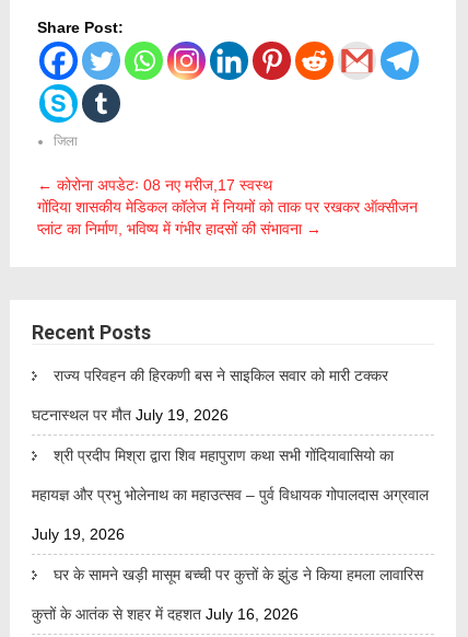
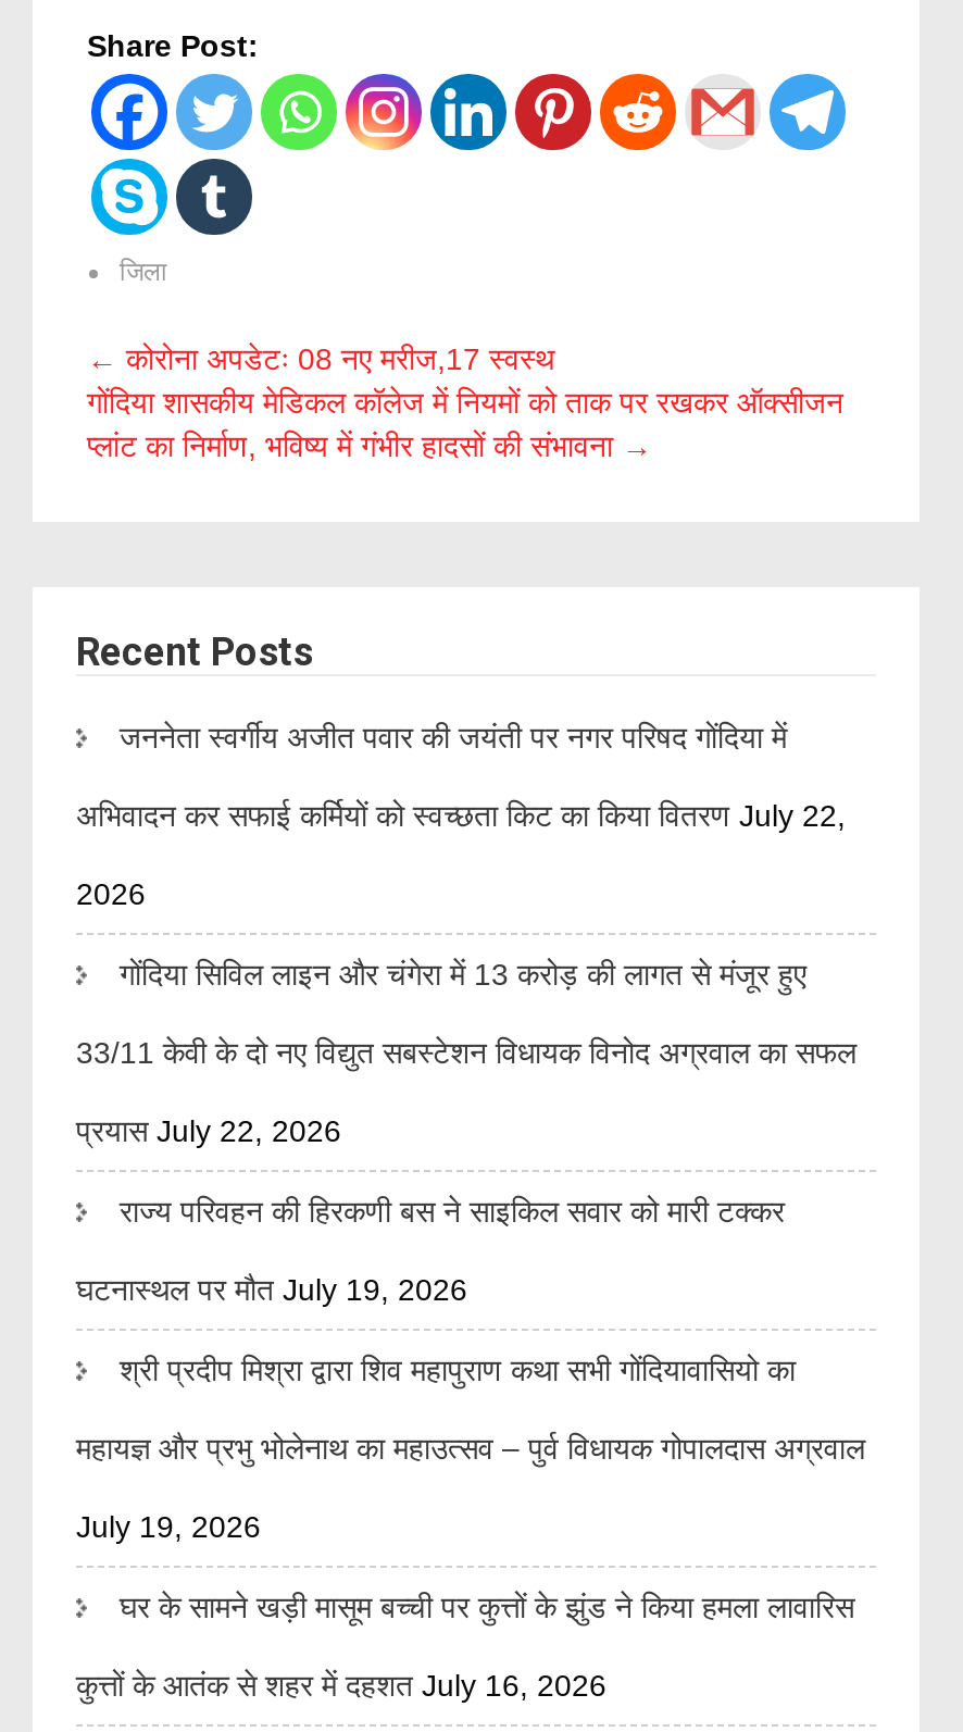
none -> [76,720,856,1149] जननेता स्वर्गीय अजीत पवार की जयंती पर नगर परिषद गोंदिया में | अभिवादन कर सफाई कर्मियों को स्वच्छता किट का किया वितरण July 22, | 2026 | गोंदिया सिविल लाइन और चंगेरा में 13 करोड़ की लागत से मंजूर हुए | 33/11 केवी के दो नए विद्युत सबस्टेशन विधायक विनोद अग्रवाल का सफल | प्रयास July 22, 2026

